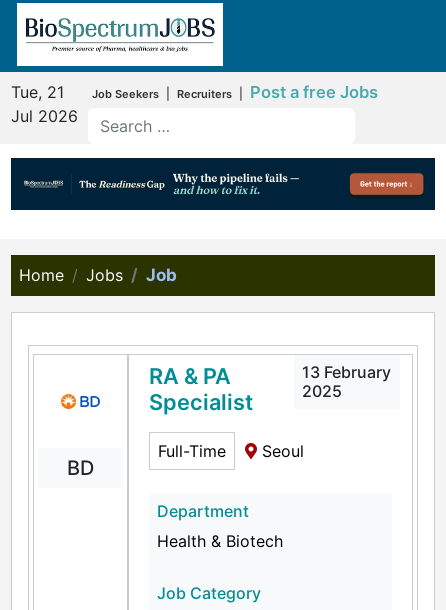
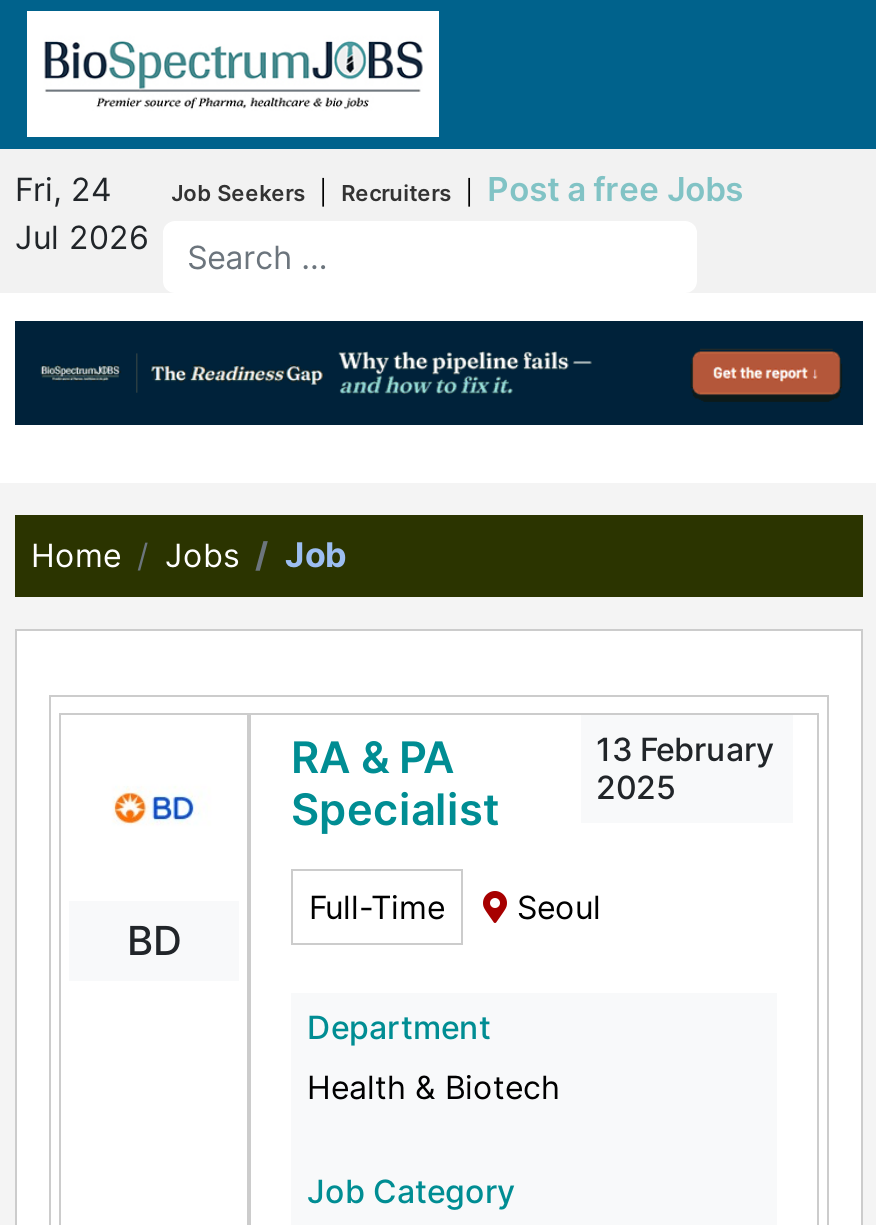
[11,82,64,102] Tue, 21 -> [15,169,111,209] Fri, 24

